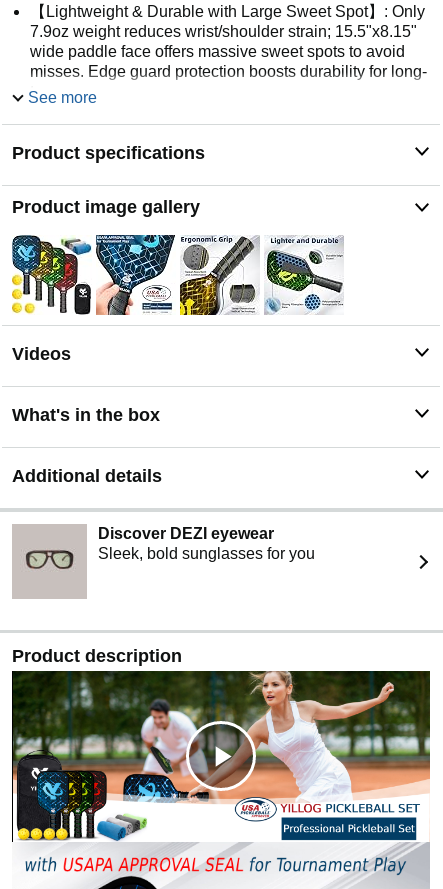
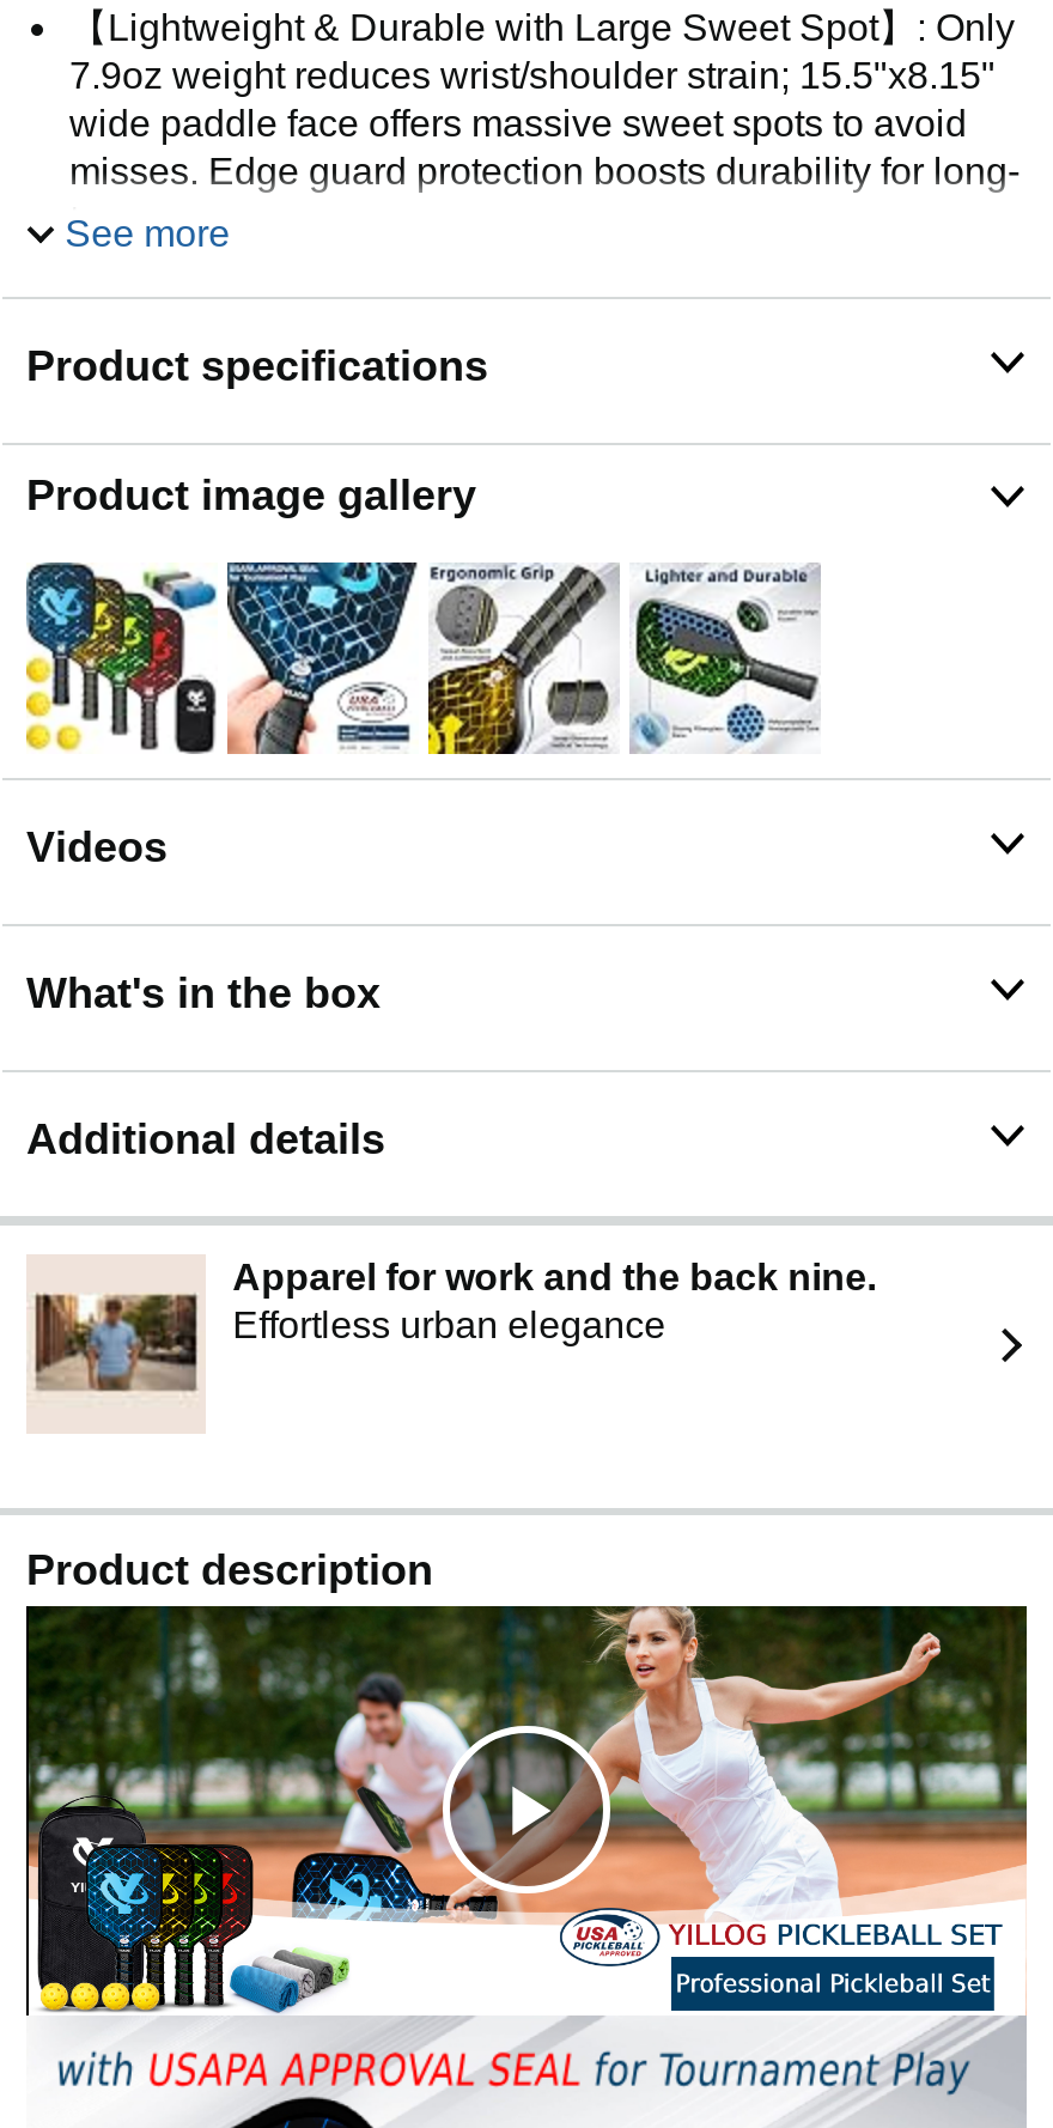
[13,525,315,598] [image] | Discover DEZI eyewear | Sleek, bold sunglasses for you -> [31,1258,876,1429] [image] | Apparel for work and the back nine. | Effortless urban elegance

